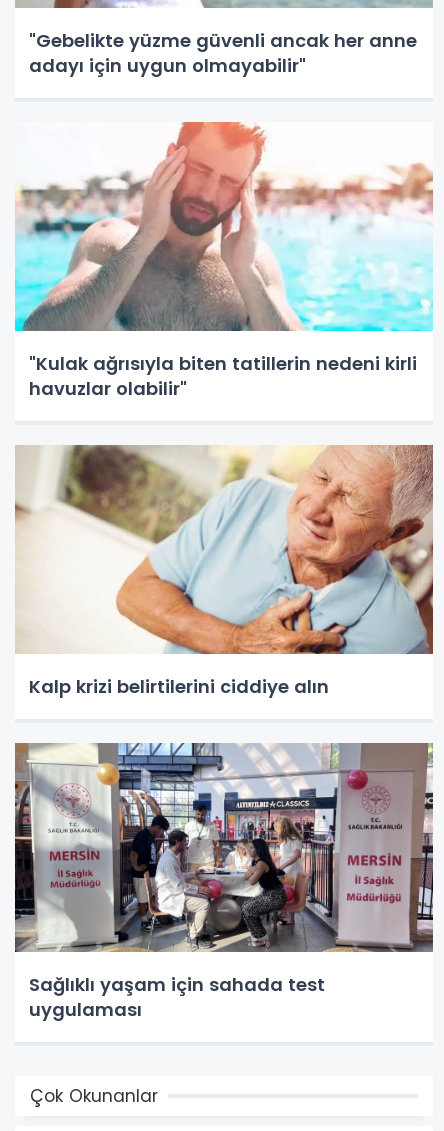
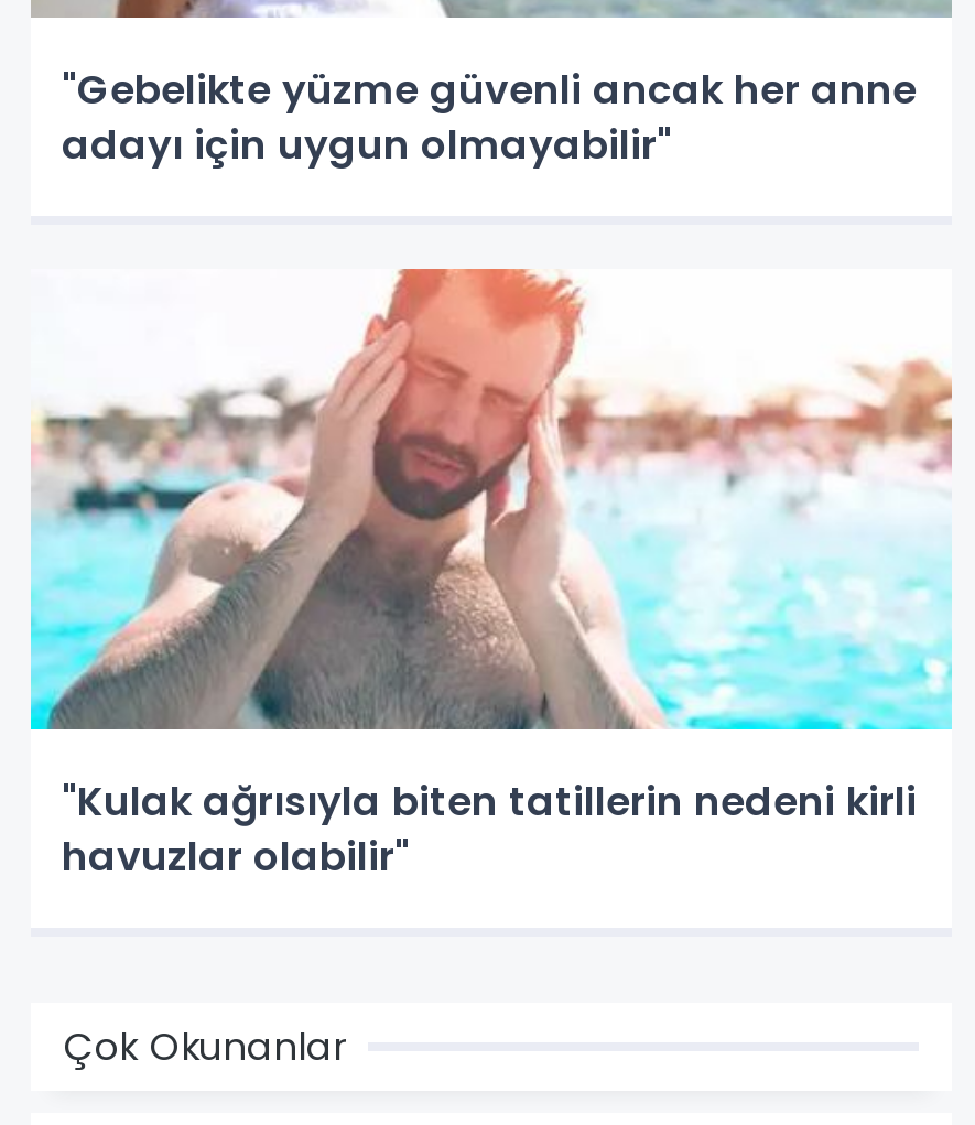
[15,444,434,699] [image] | Kalp krizi belirtilerini ciddiye alın -> none
[14,742,434,1022] [image] | Sağlıklı yaşam için sahada test | uygulaması -> none

